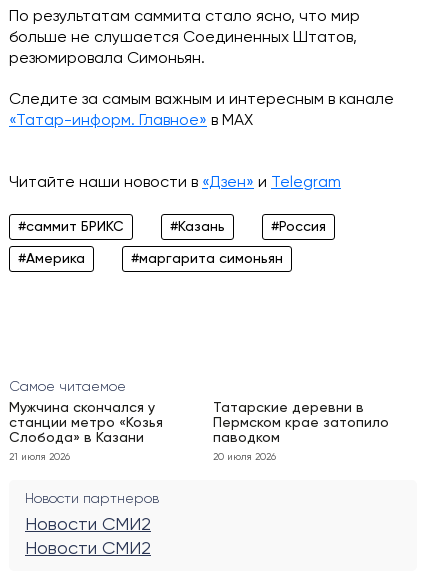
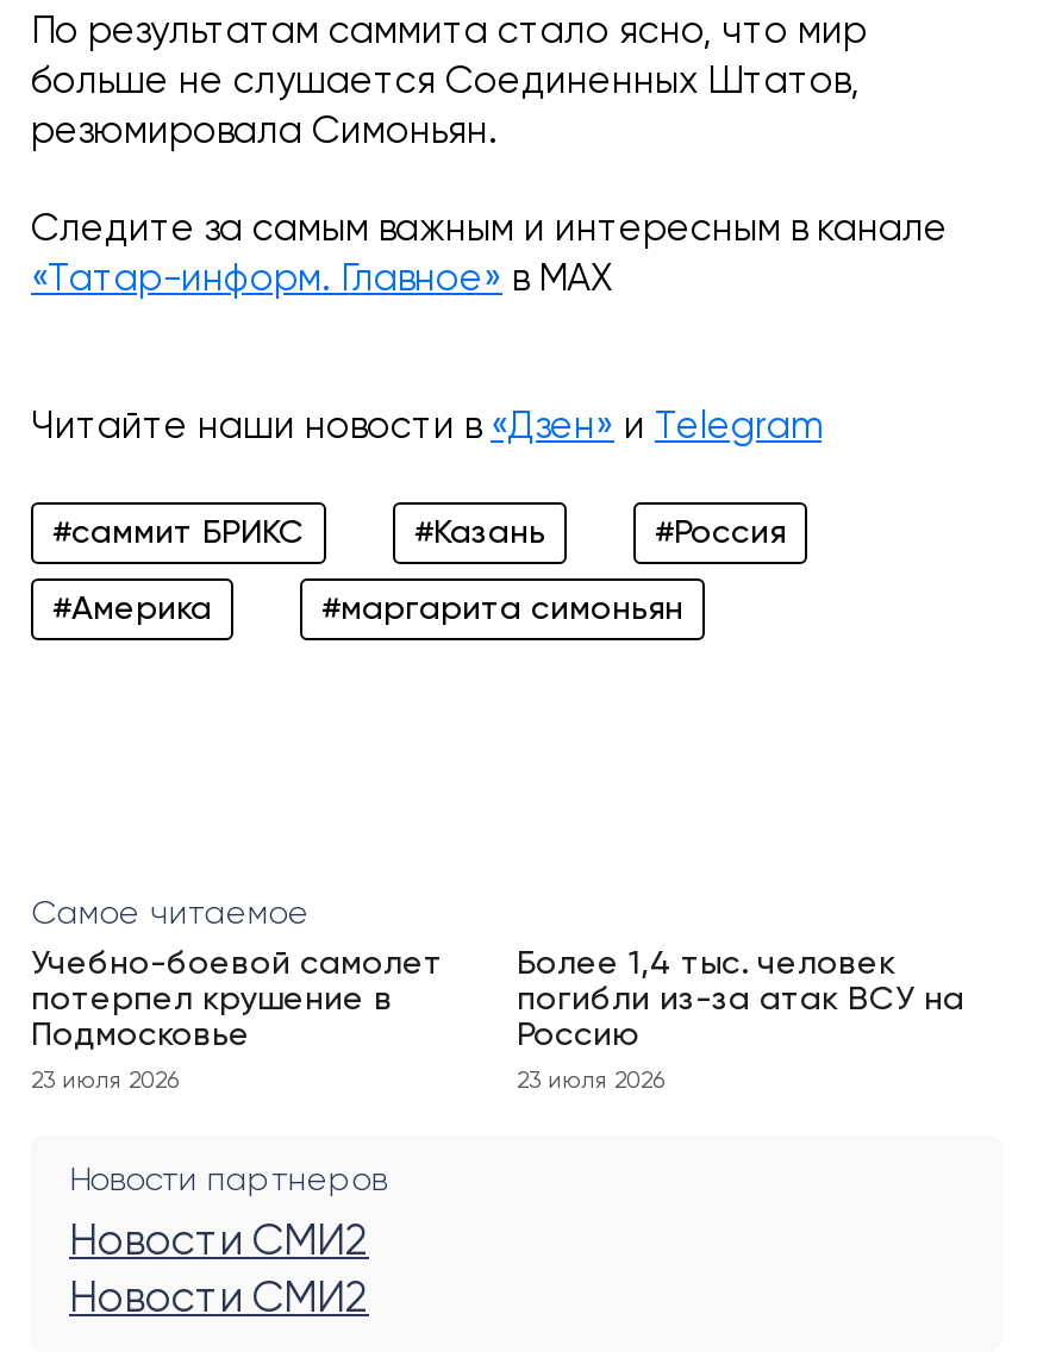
[9,401,163,445] Мужчина скончался у | станции метро «Козья | Слобода» в Казани -> [31,947,443,1051] Учебно-боевой самолет | потерпел крушение в | Подмосковье
[213,401,389,445] Татарские деревни в | Пермском крае затопило | паводком -> [517,947,964,1051] Более 1,4 тыс. человек | погибли из-за атак ВСУ на | Россию
[9,452,70,462] 21 июля 2026 -> [31,1068,179,1092] 23 июля 2026
[213,452,276,462] 20 июля 2026 -> [517,1068,664,1092] 23 июля 2026

